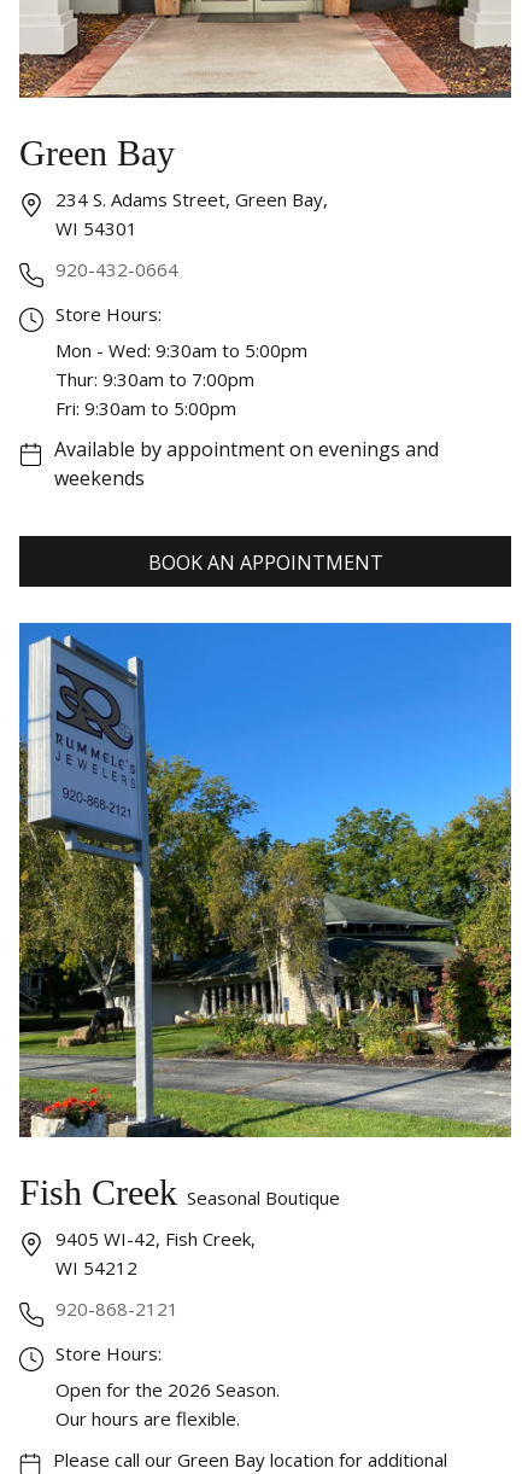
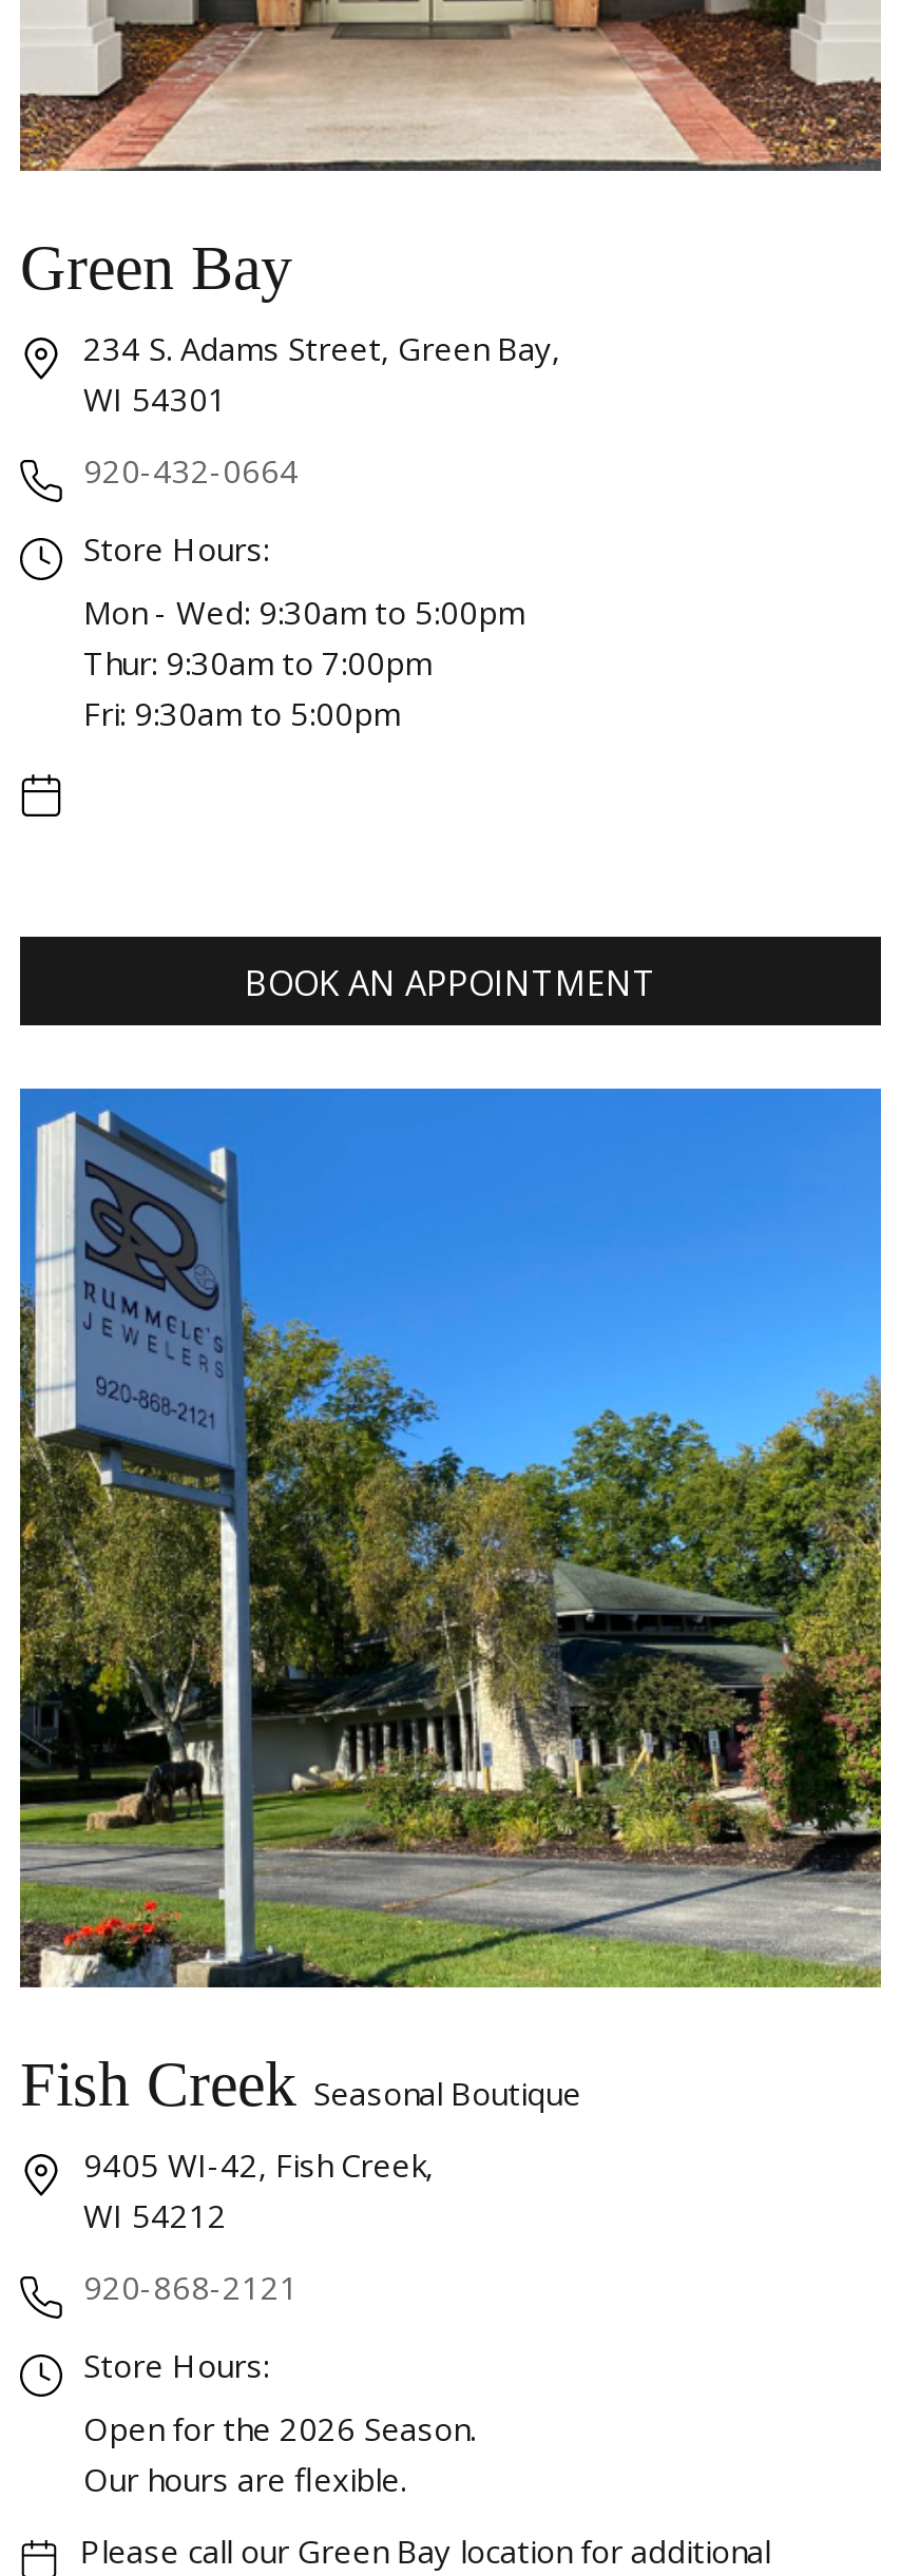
[54,436,439,491] Available by appointment on evenings and | weekends -> none

